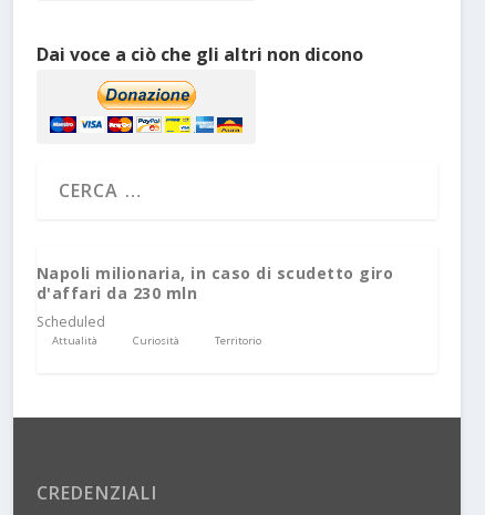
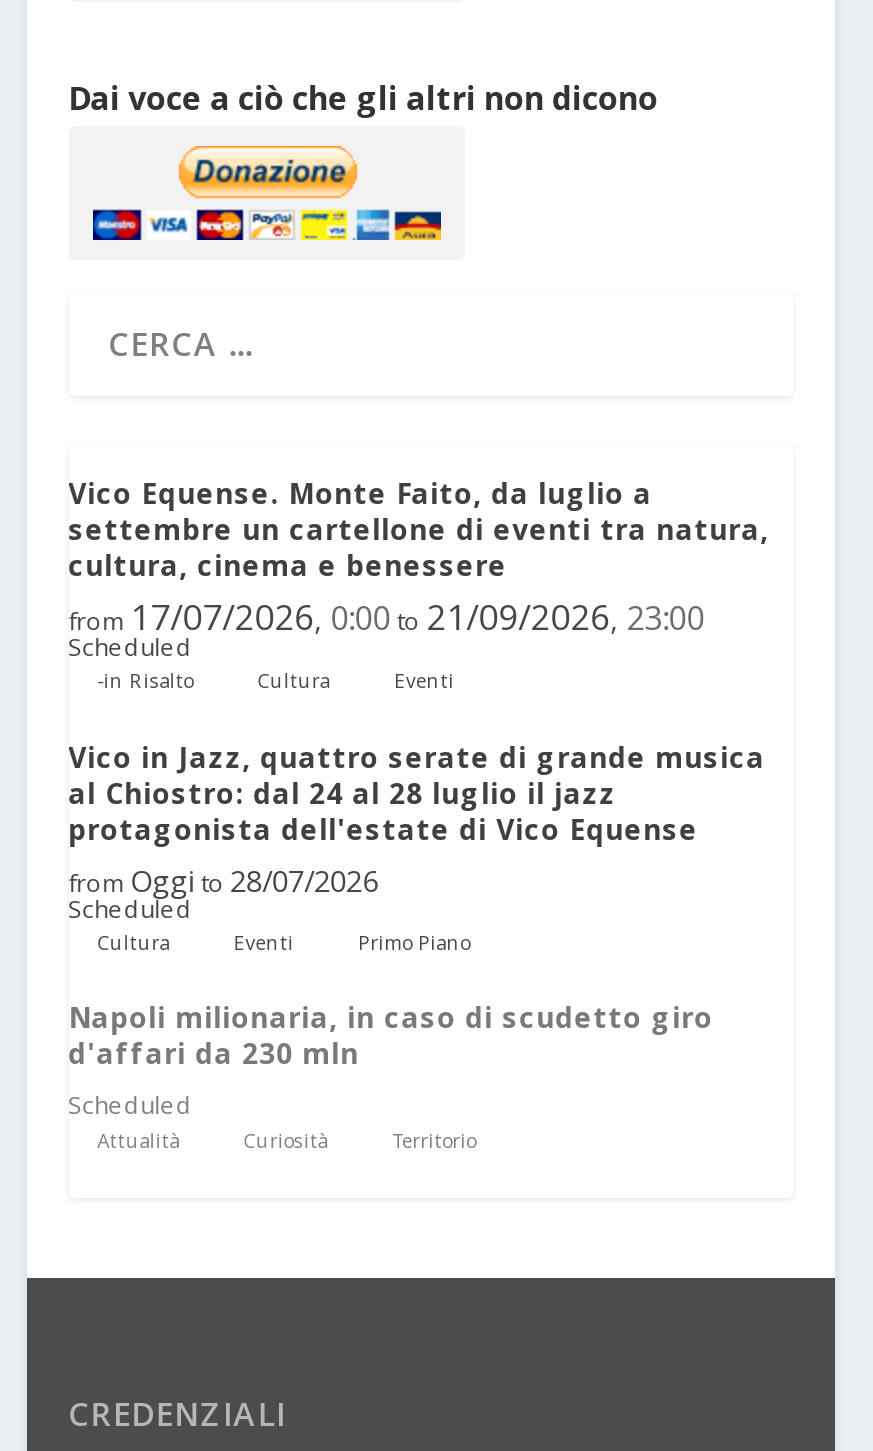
none -> [68,473,769,957] Vico Equense. Monte Faito, da luglio a | settembre un cartellone di eventi tra natura, | cultura, cinema e benessere | from 17/07/2026, 0:00 to 21/09/2026, 23:00 | Scheduled | -in Risalto | Cultura | Eventi | Vico in Jazz, quattro serate di grande musica | al Chiostro: dal 24 al 28 luglio il jazz | protagonista dell'estate di Vico Equense | from Oggi to 28/07/2026 | Scheduled | Cultura | Eventi | Primo Piano

